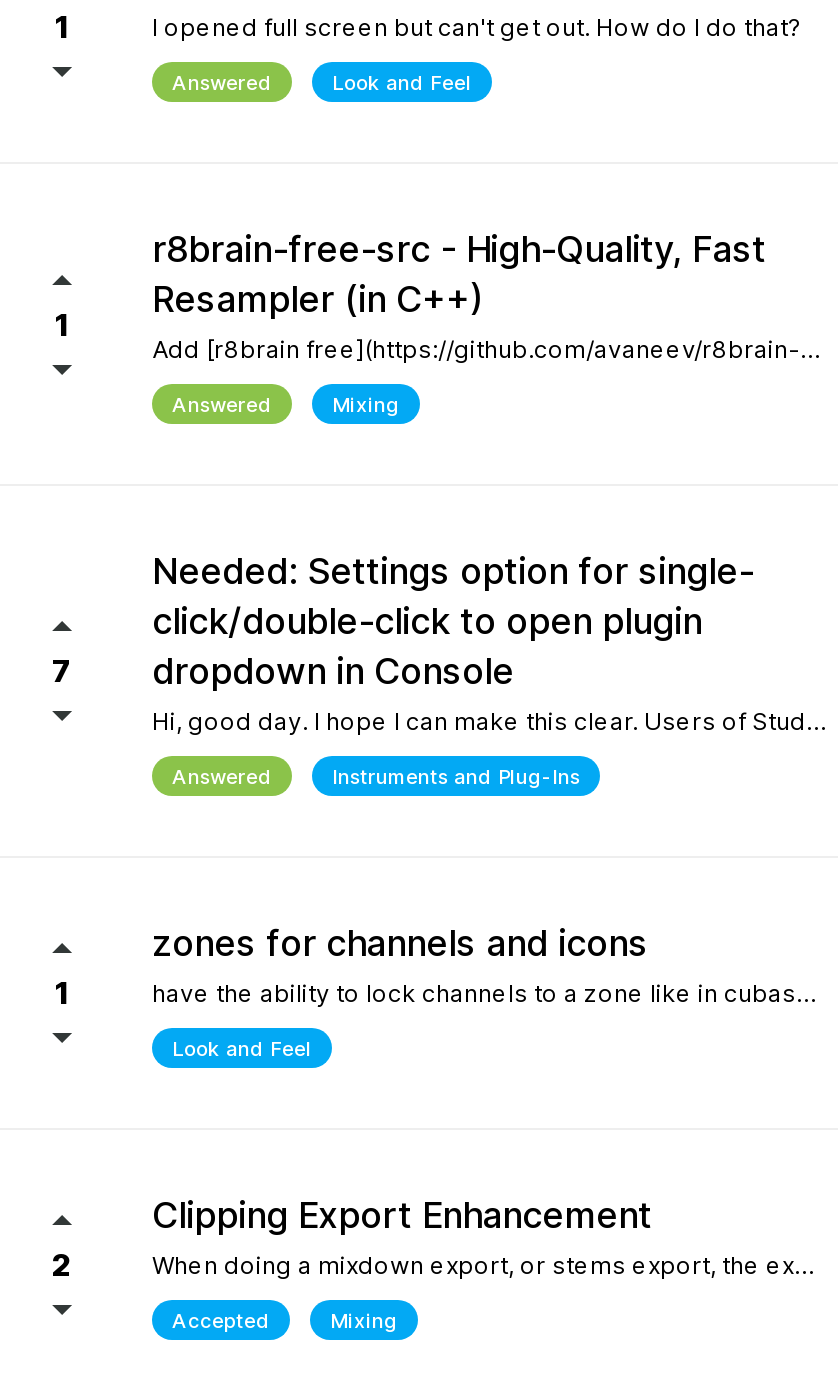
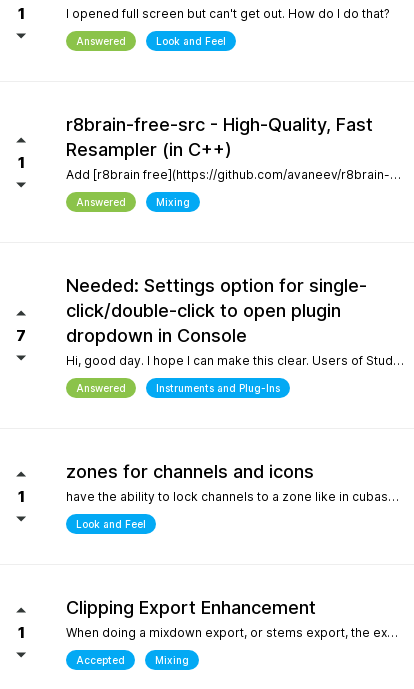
[52,1246,72,1284] 2 -> [17,623,24,642] 1

